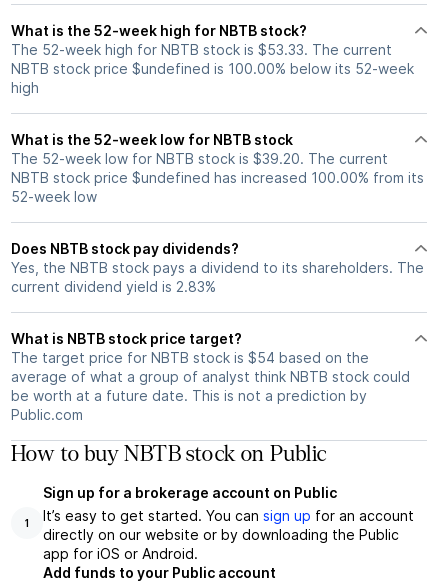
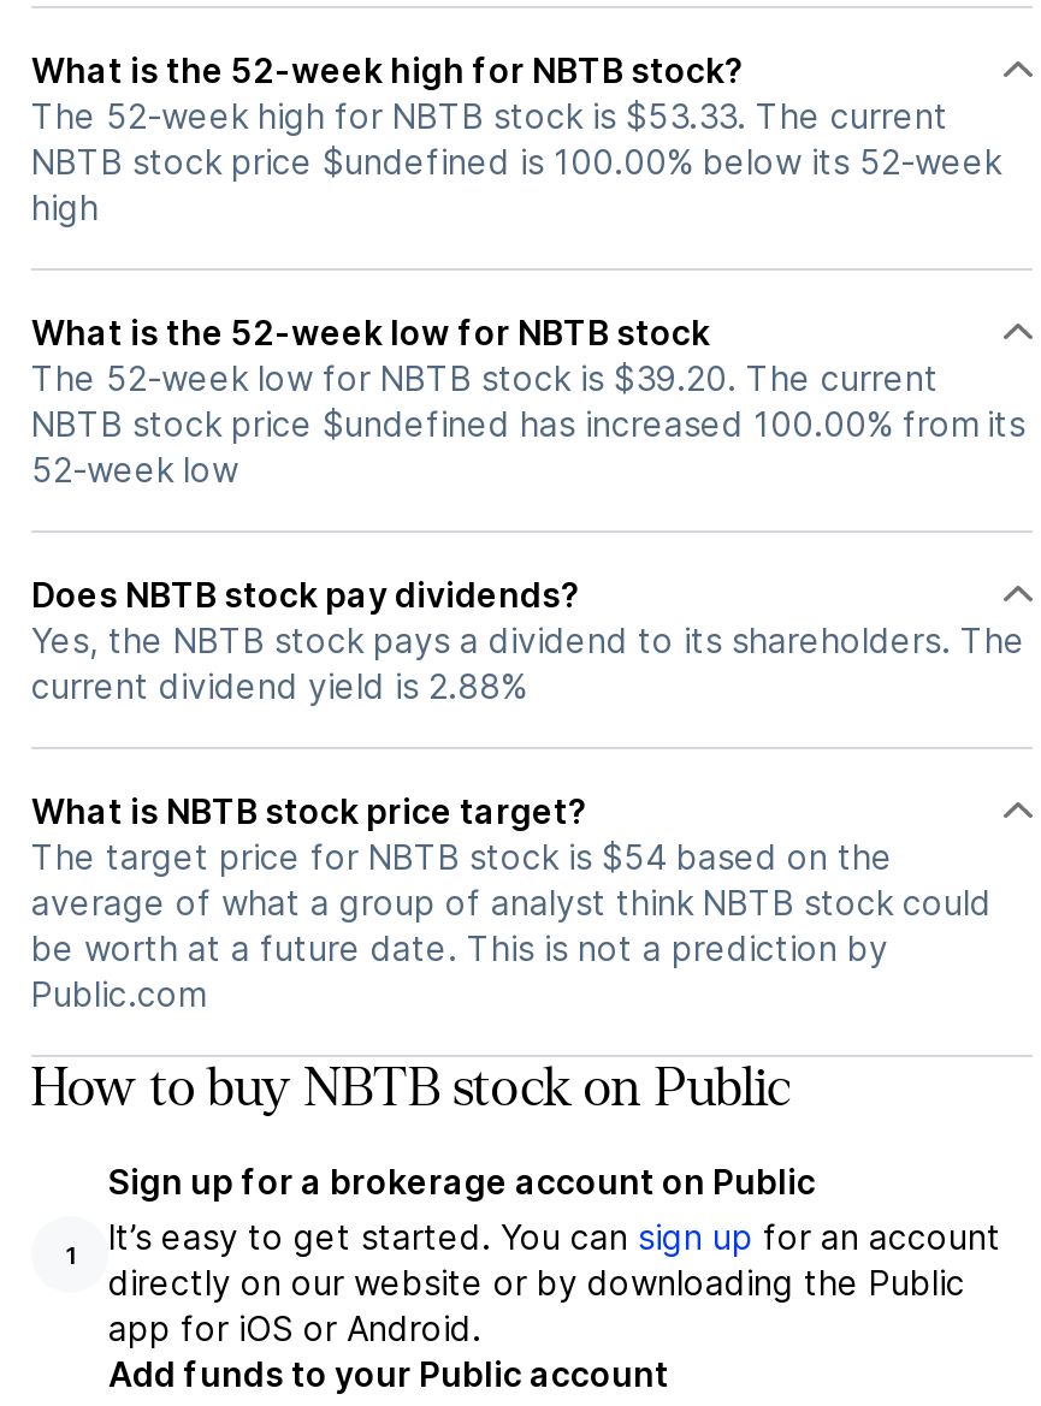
[11,278,216,295] current dividend yield is 2.83% -> [31,665,527,706] current dividend yield is 2.88%

